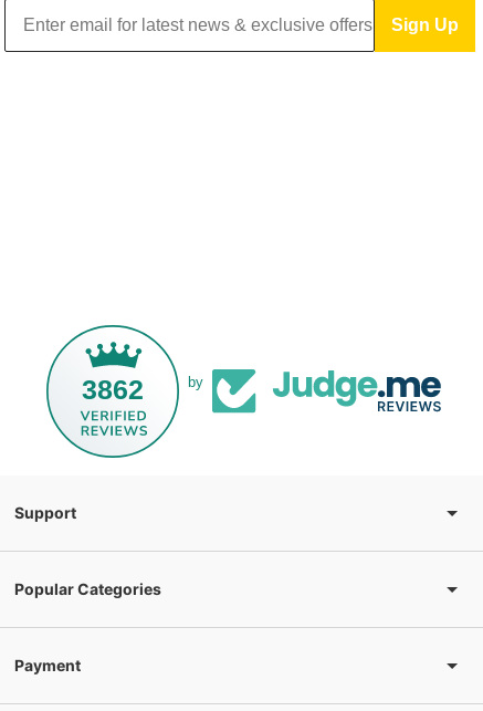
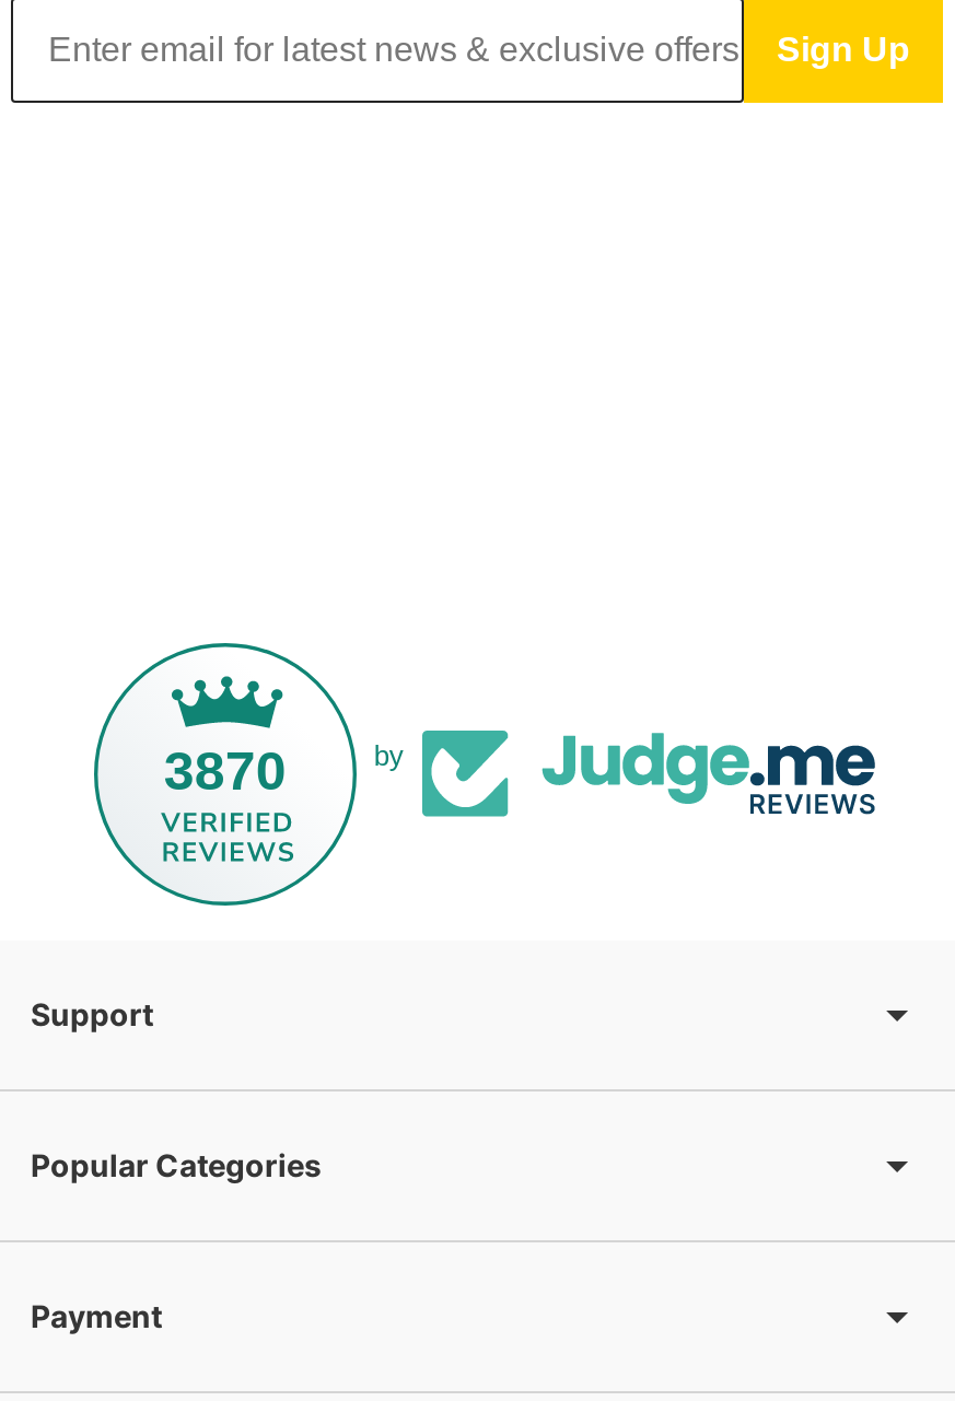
[82,374,143,405] 3862 -> [164,739,286,801] 3870

